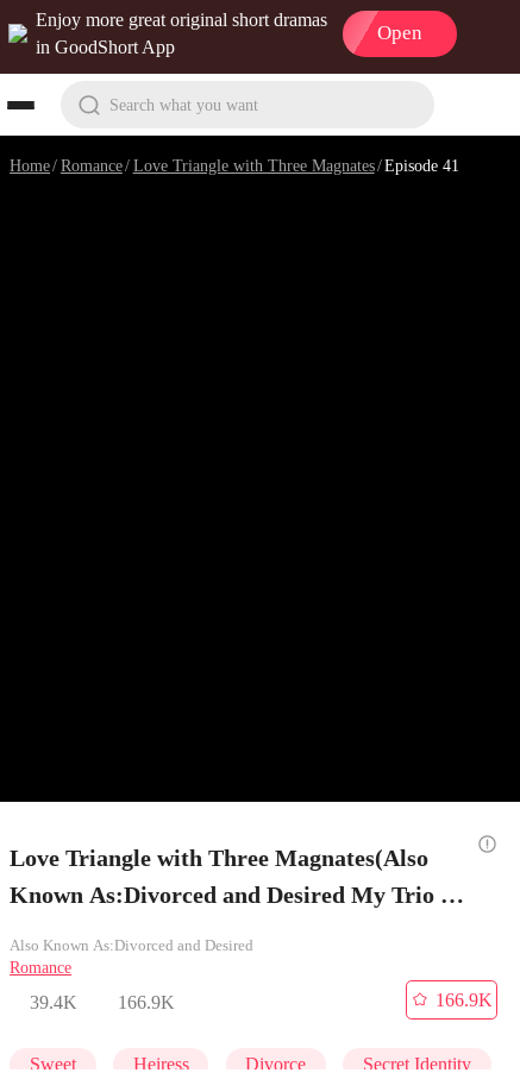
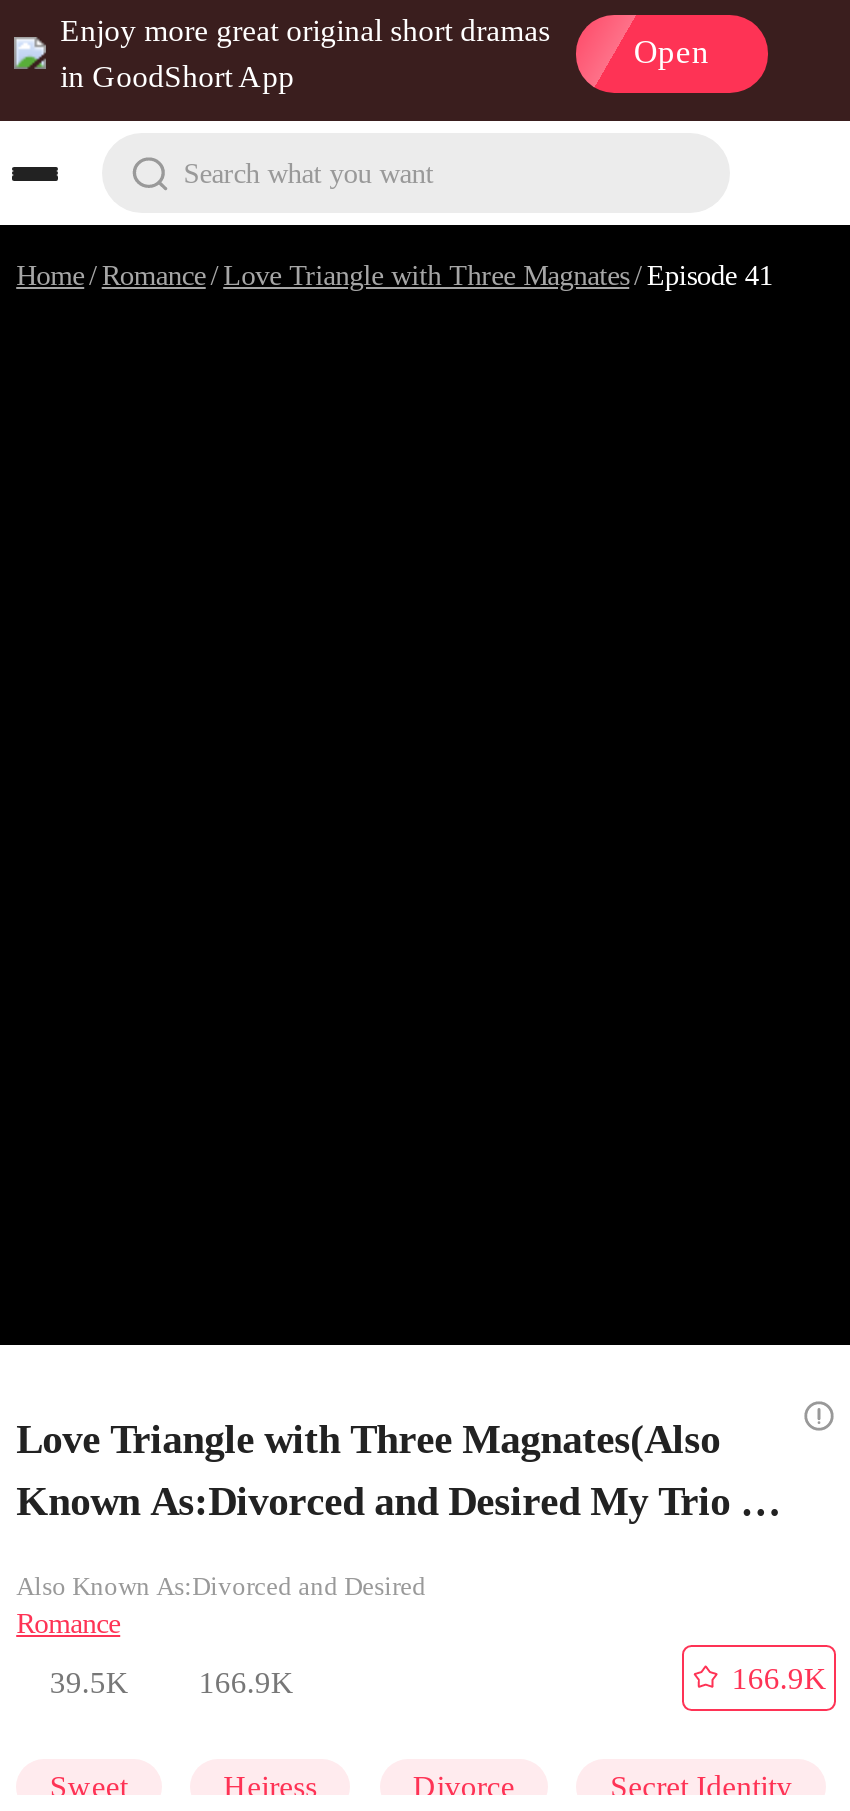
[30,992,77,1013] 39.4K -> [50,1665,130,1699] 39.5K

